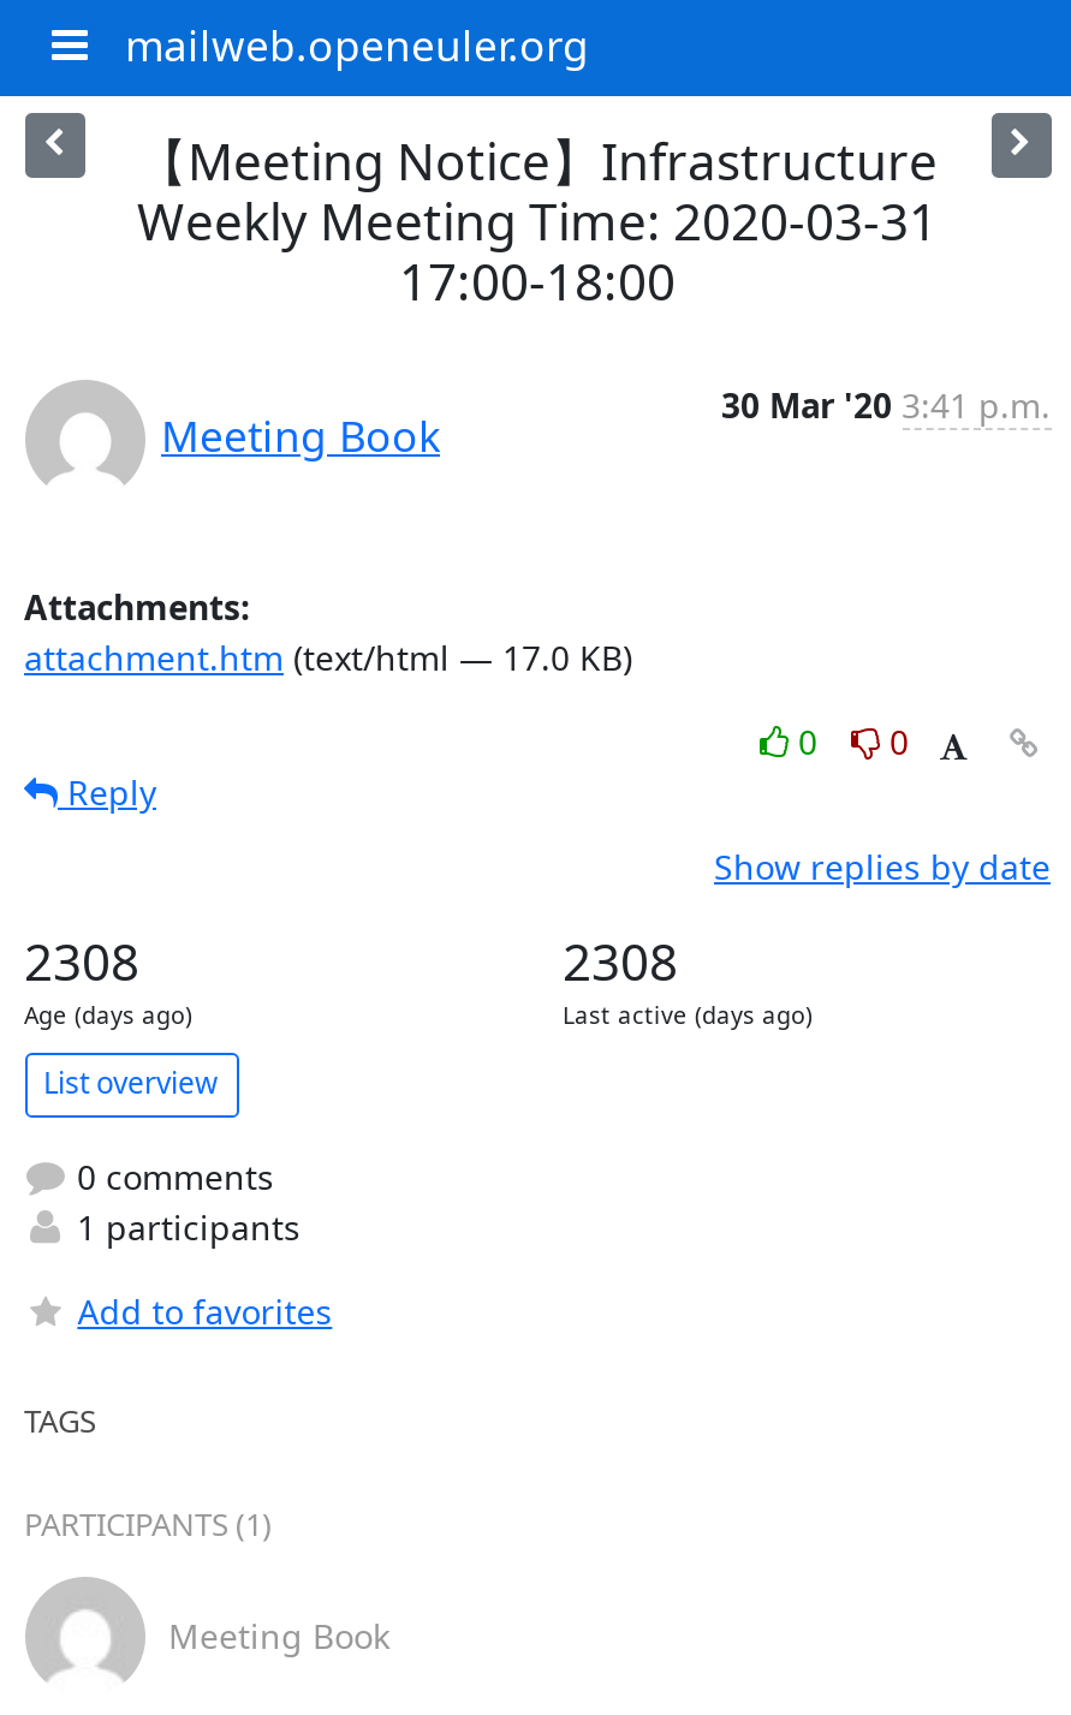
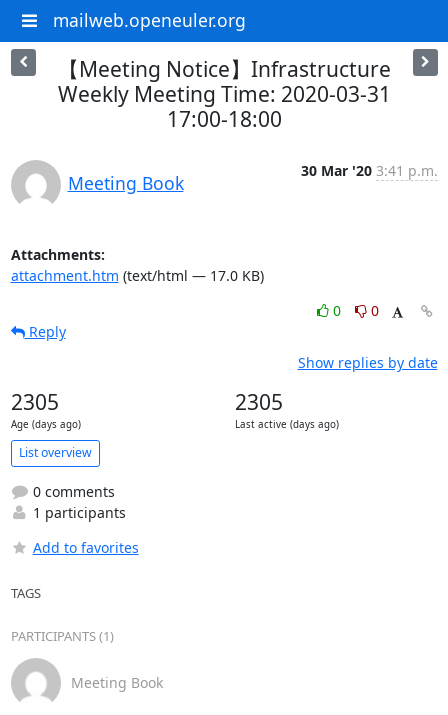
[24,927,139,994] 2308 -> [10,387,58,415] 2305
[563,927,678,994] 2308 -> [234,387,282,415] 2305

